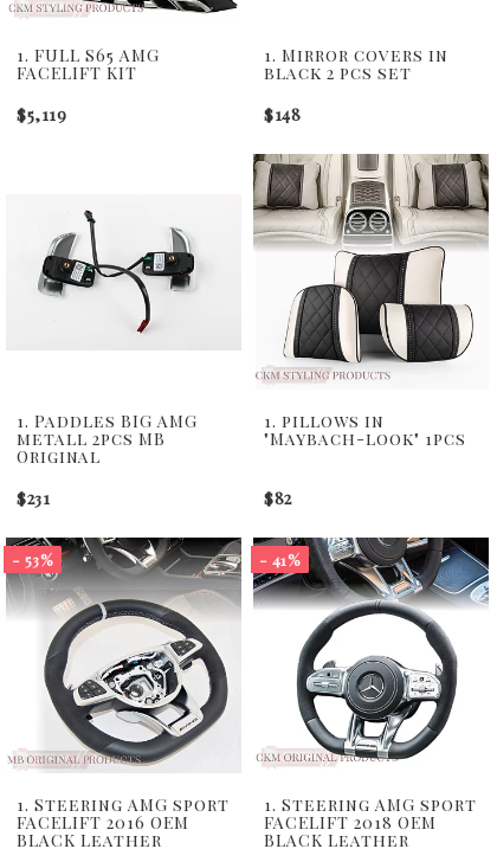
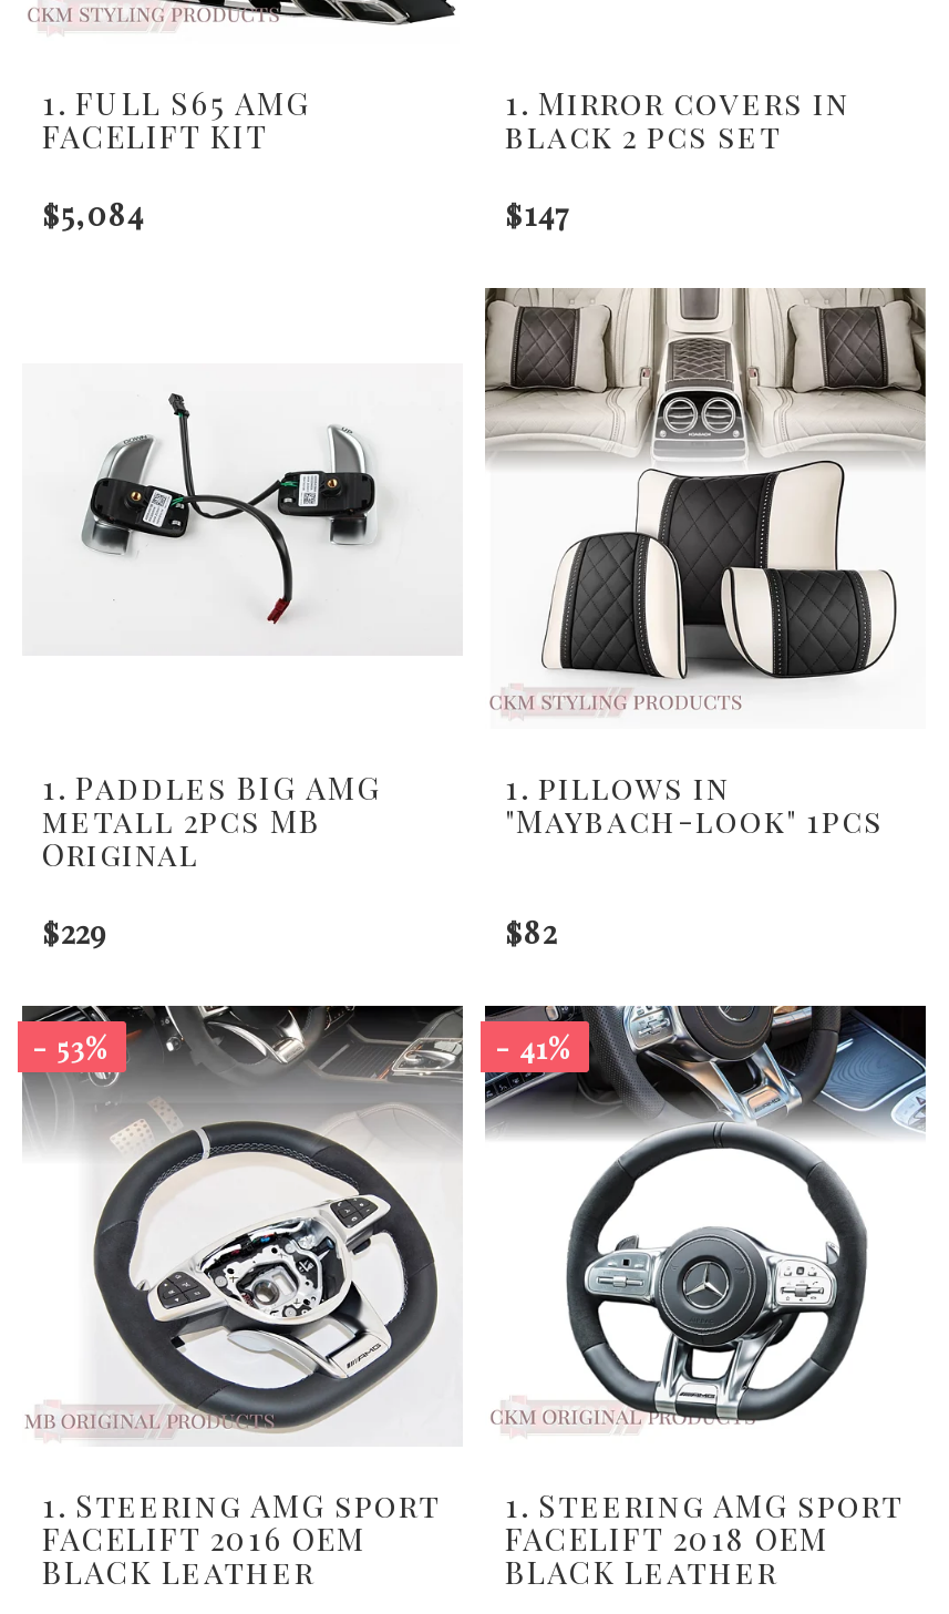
[17,103,66,126] $5,119 -> [42,193,144,236] $5,084
[264,103,301,126] $148 -> [505,193,569,236] $147
[17,487,50,510] $231 -> [42,911,109,953] $229

